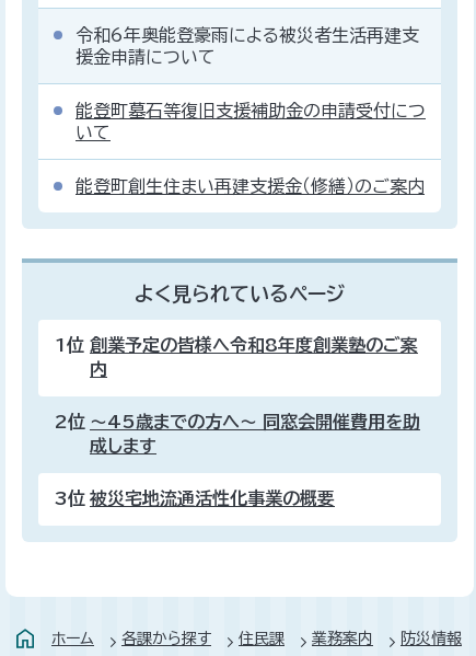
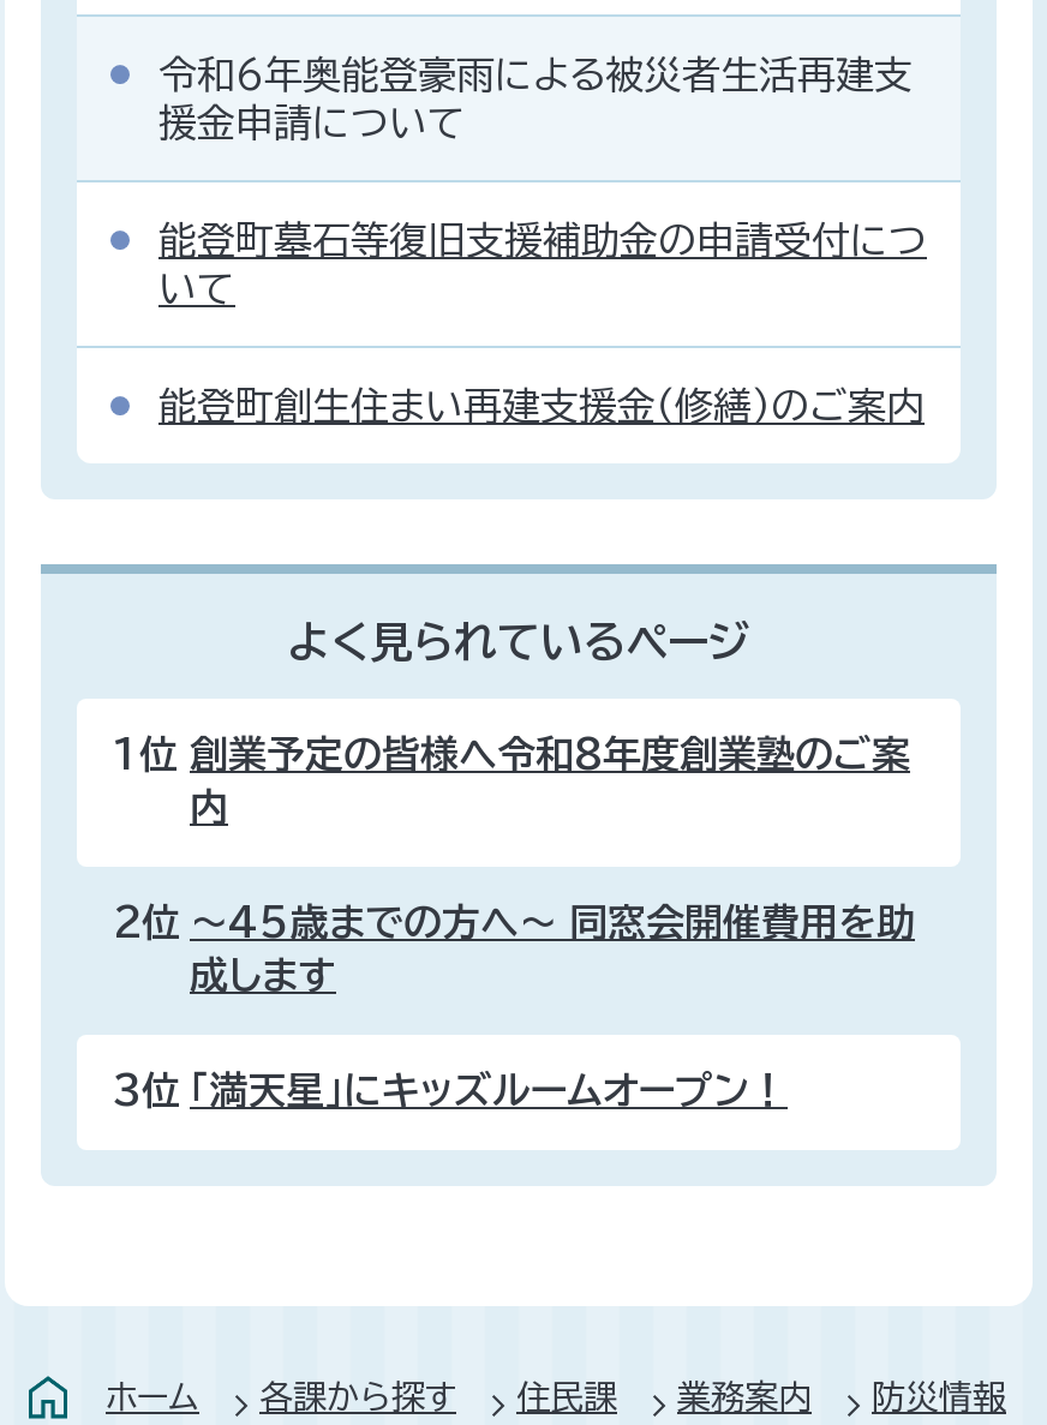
[55,489,335,507] 3位 被災宅地流通活性化事業の概要 -> [113,1070,788,1109] 3位 「満天星」にキッズルームオープン！

